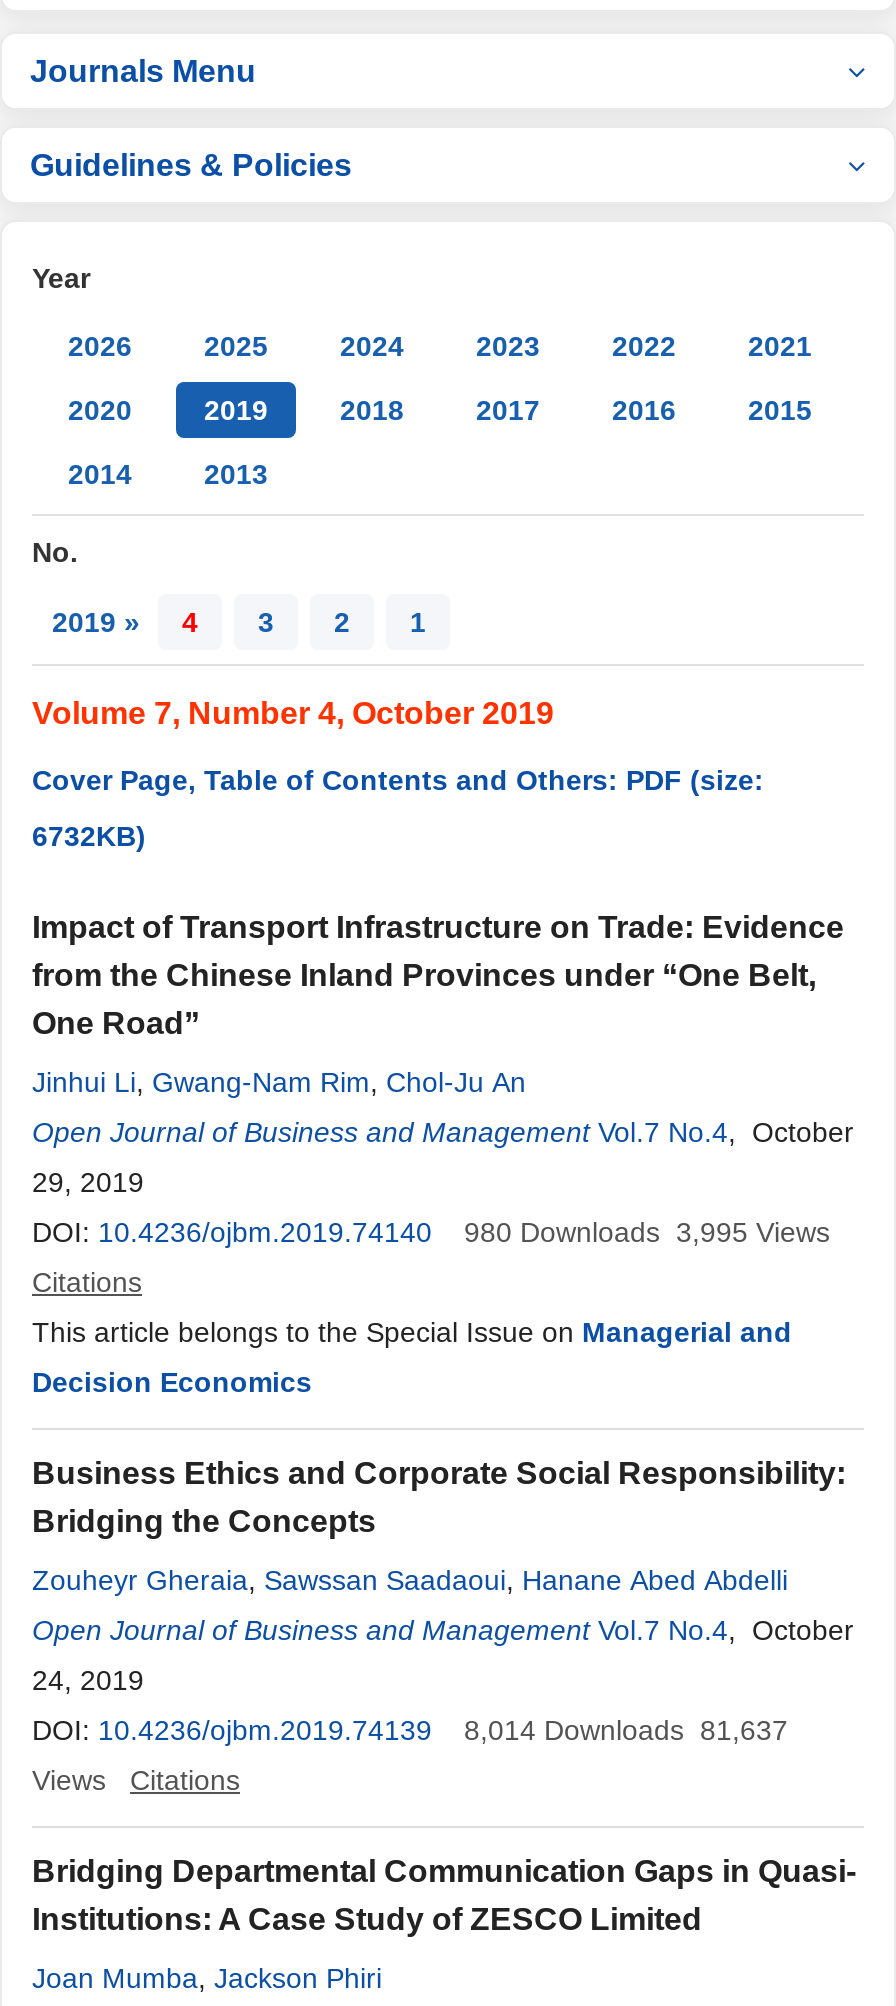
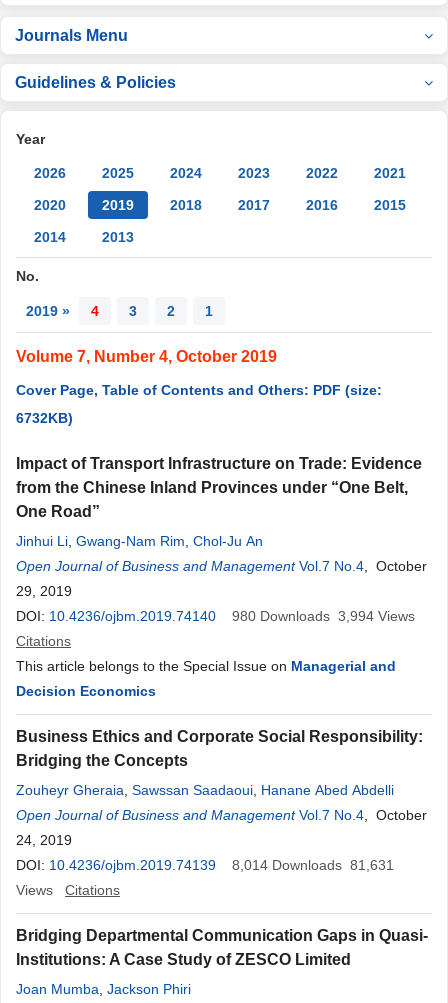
[464,1216,830,1248] 980 Downloads 3,995 Views -> [232,608,415,624] 980 Downloads 3,994 Views
[32,1714,788,1746] DOI: 10.4236/ojbm.2019.74139 8,014 Downloads 81,637 -> [16,857,394,873] DOI: 10.4236/ojbm.2019.74139 8,014 Downloads 81,631

